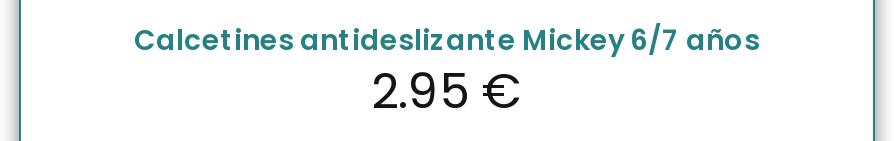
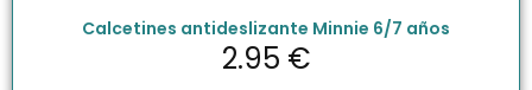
[134,20,760,60] Calcetines antideslizante Mickey 6/7 años -> [82,17,450,40] Calcetines antideslizante Minnie 6/7 años

